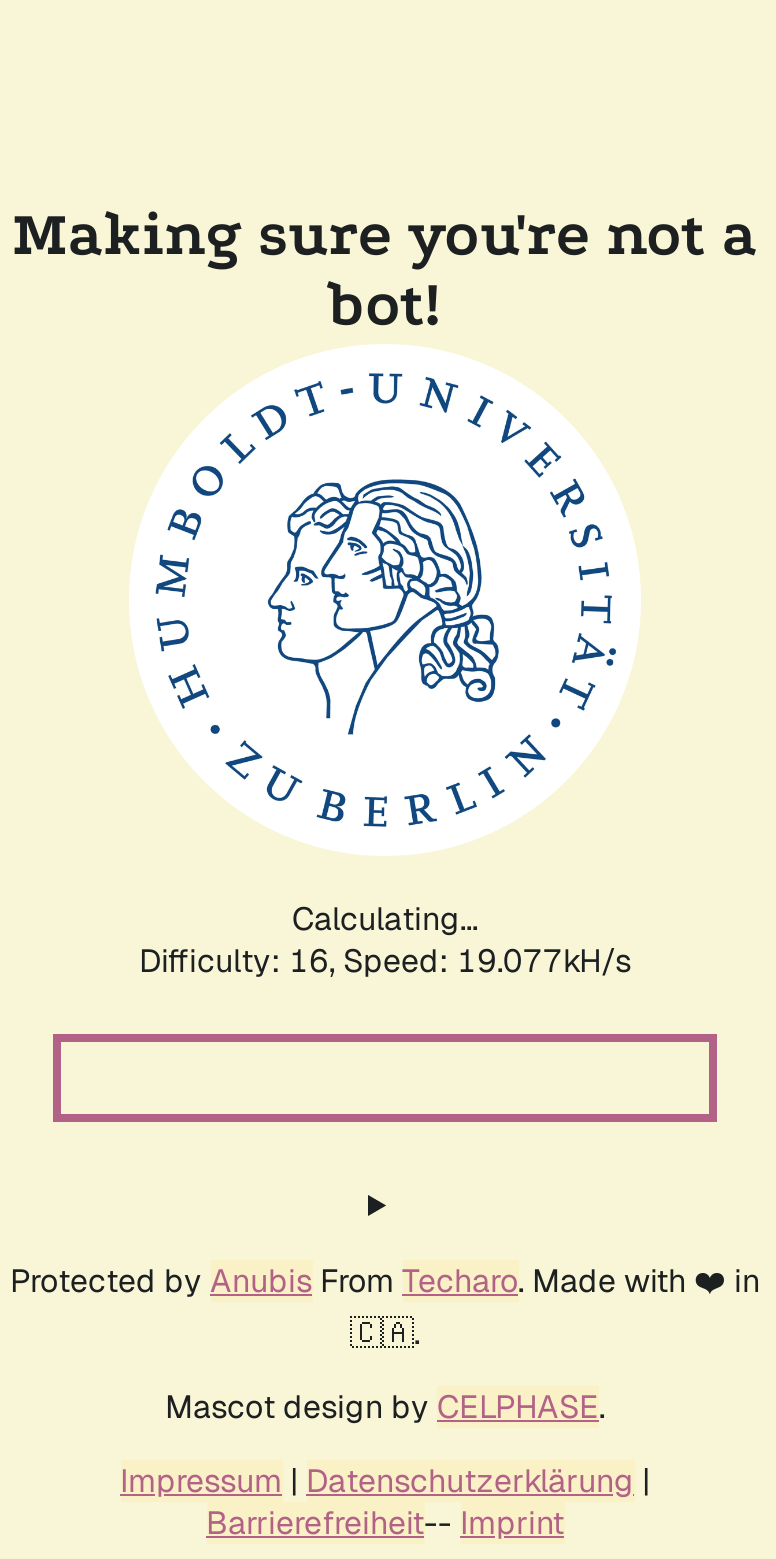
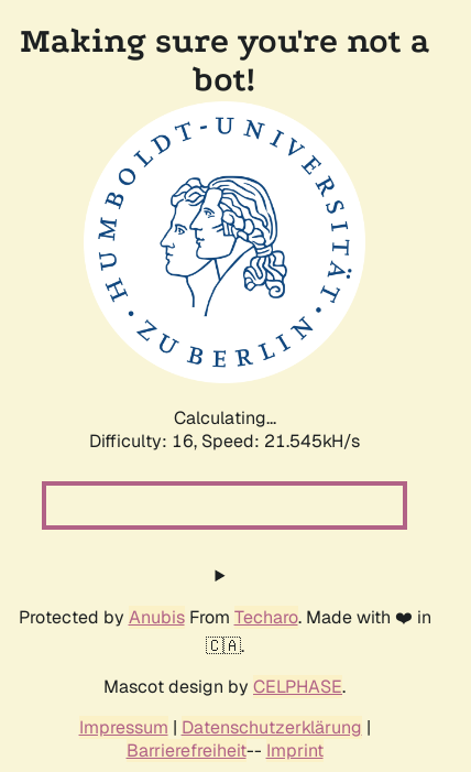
[139,940,631,982] Difficulty: 16, Speed: 19.077kH/s -> [89,430,360,453] Difficulty: 16, Speed: 21.545kH/s

